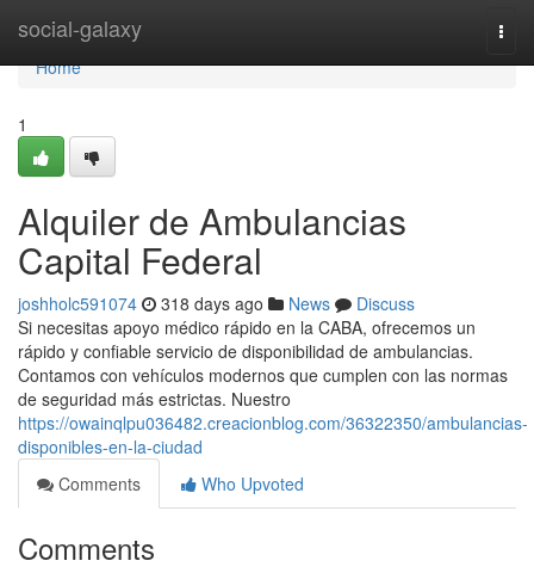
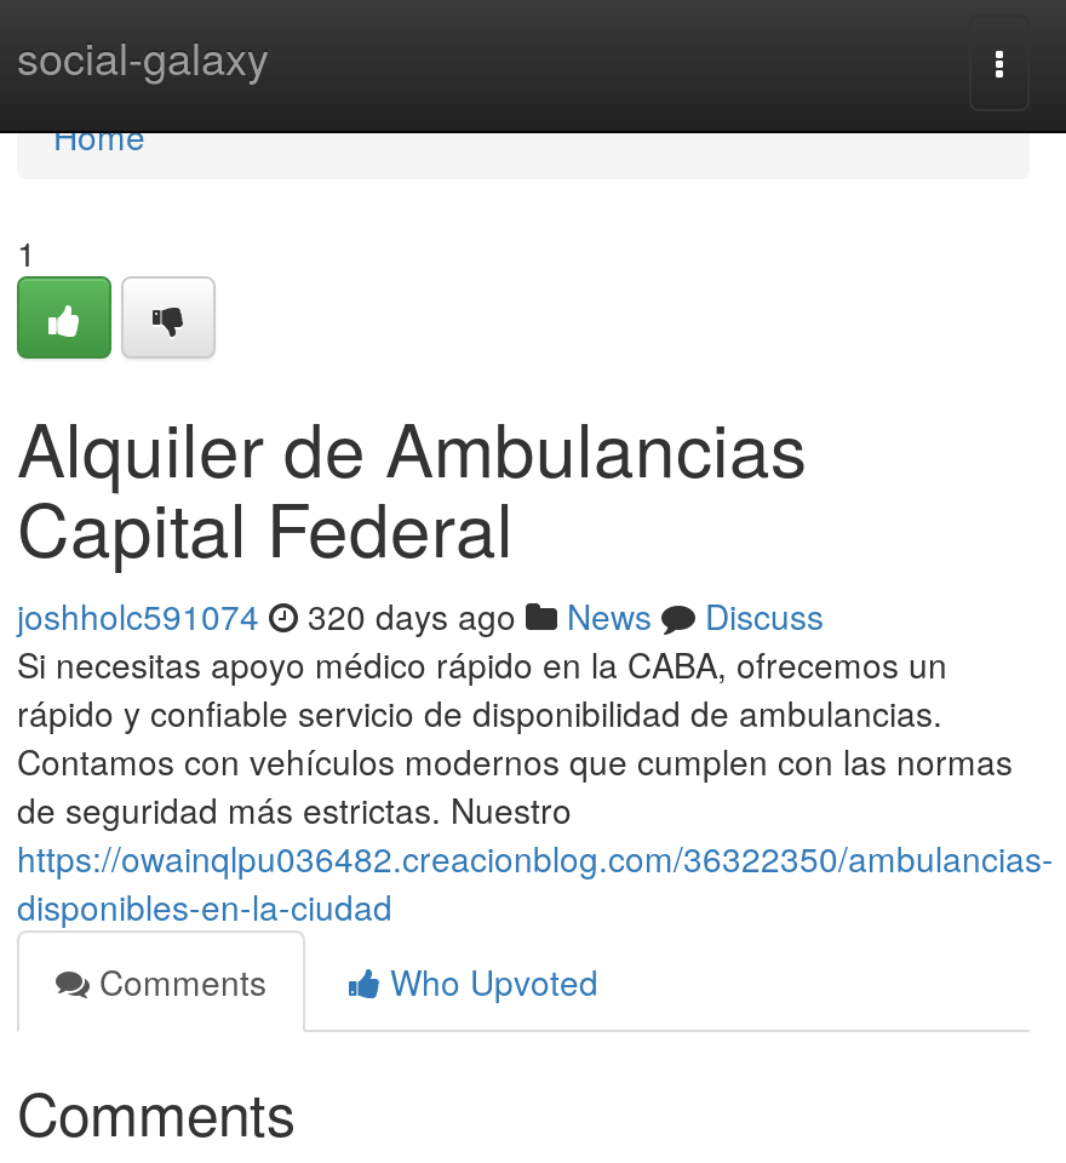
[18,291,415,315] joshholc591074 318 days ago News Discuss -> [17,591,824,640] joshholc591074 320 days ago News Discuss

